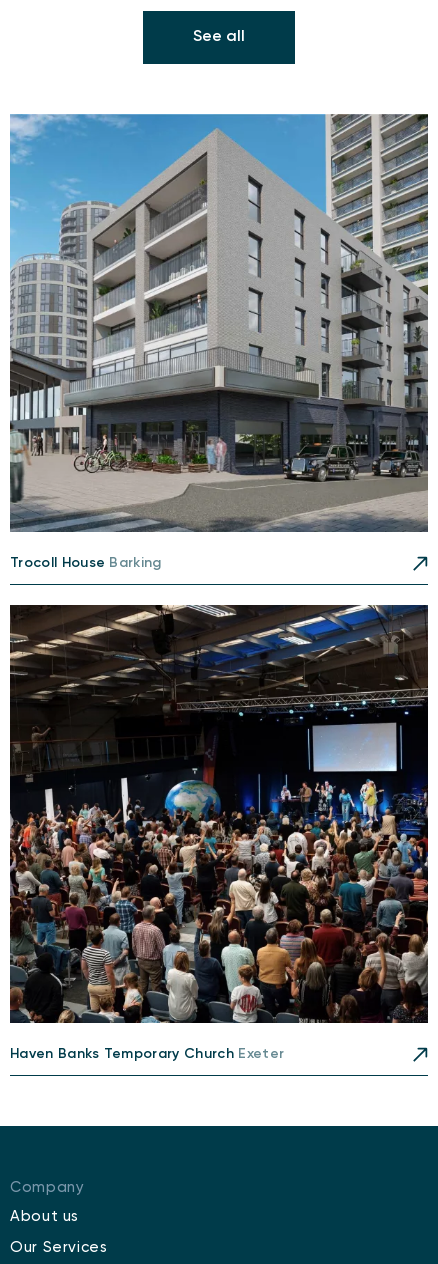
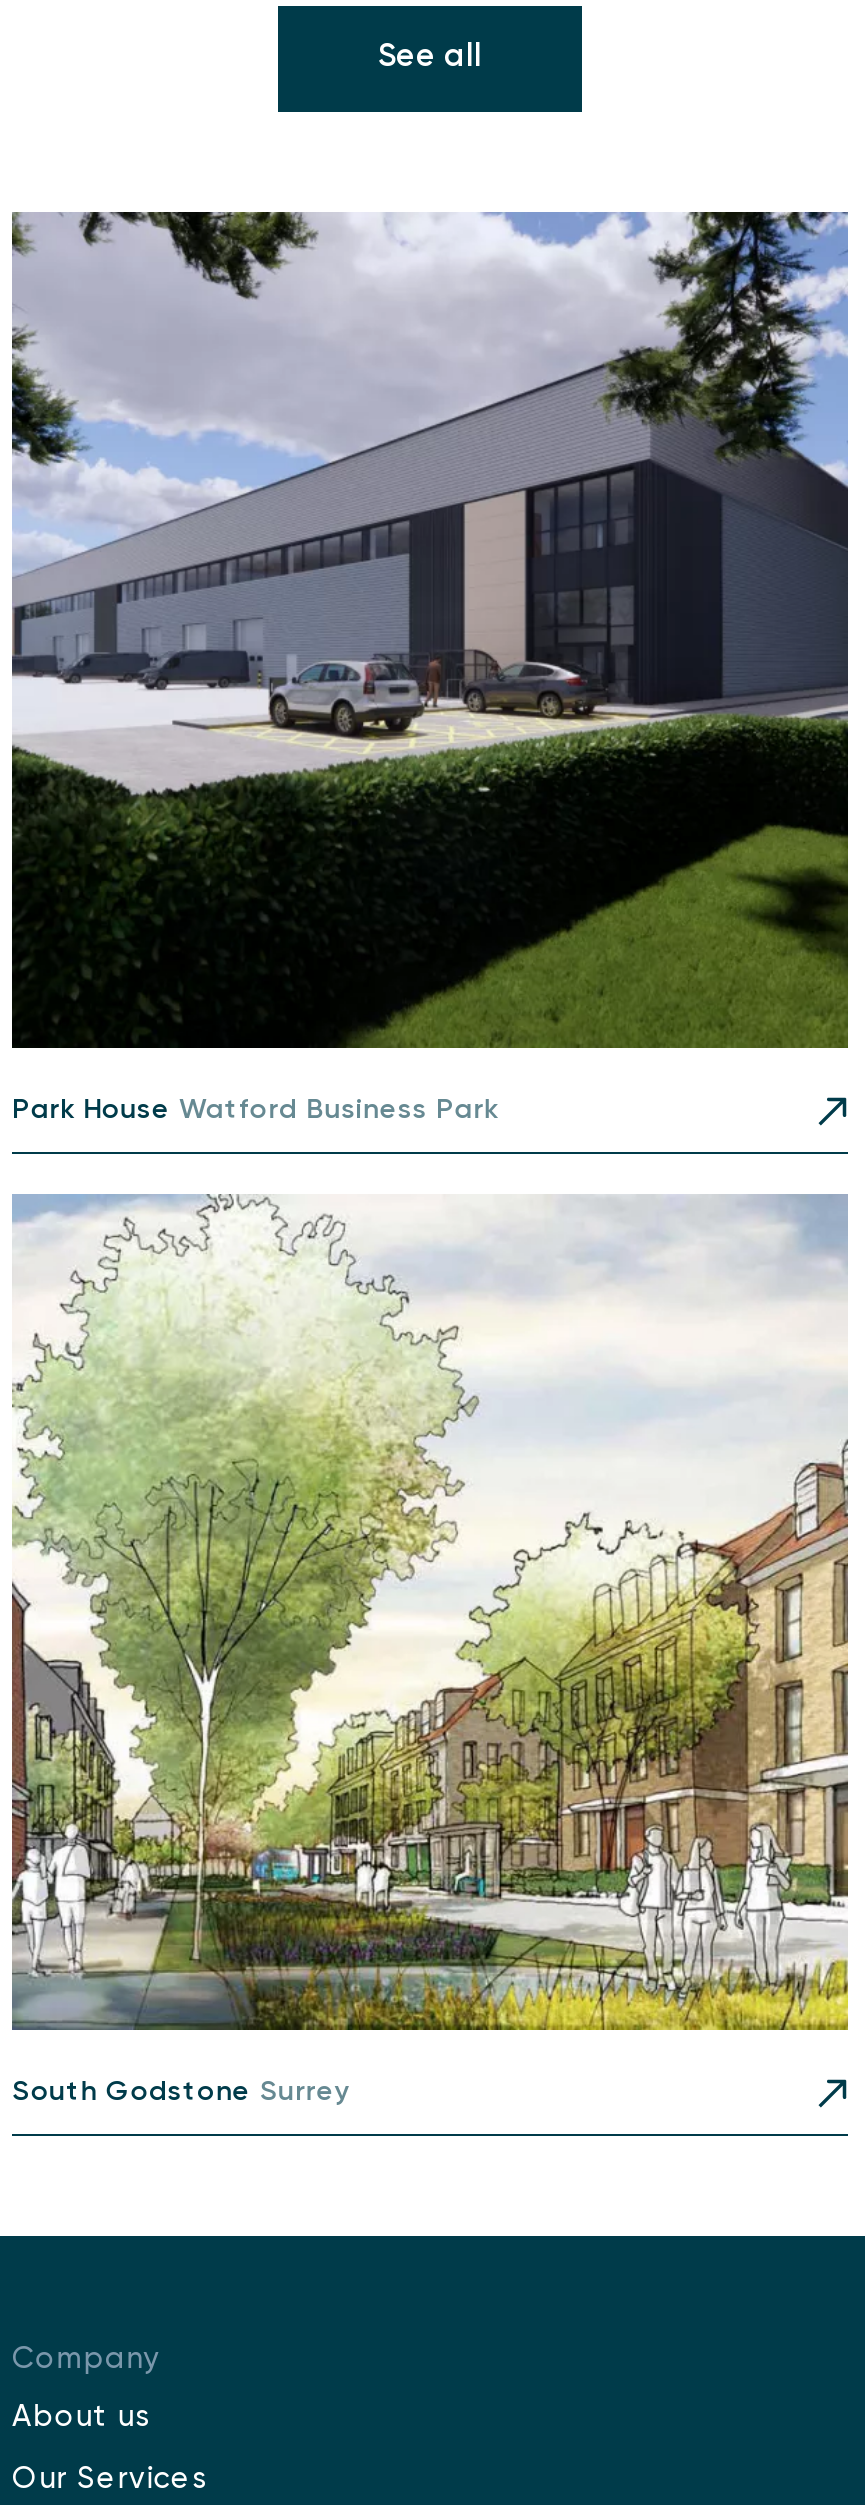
[9,113,429,570] [image] | Trocoll House Barking -> [10,210,850,1124] [image] | Park House Watford Business Park
[9,604,429,1061] [image] | Haven Banks Temporary Church Exeter -> [10,1194,850,2106] [image] | South Godstone Surrey

